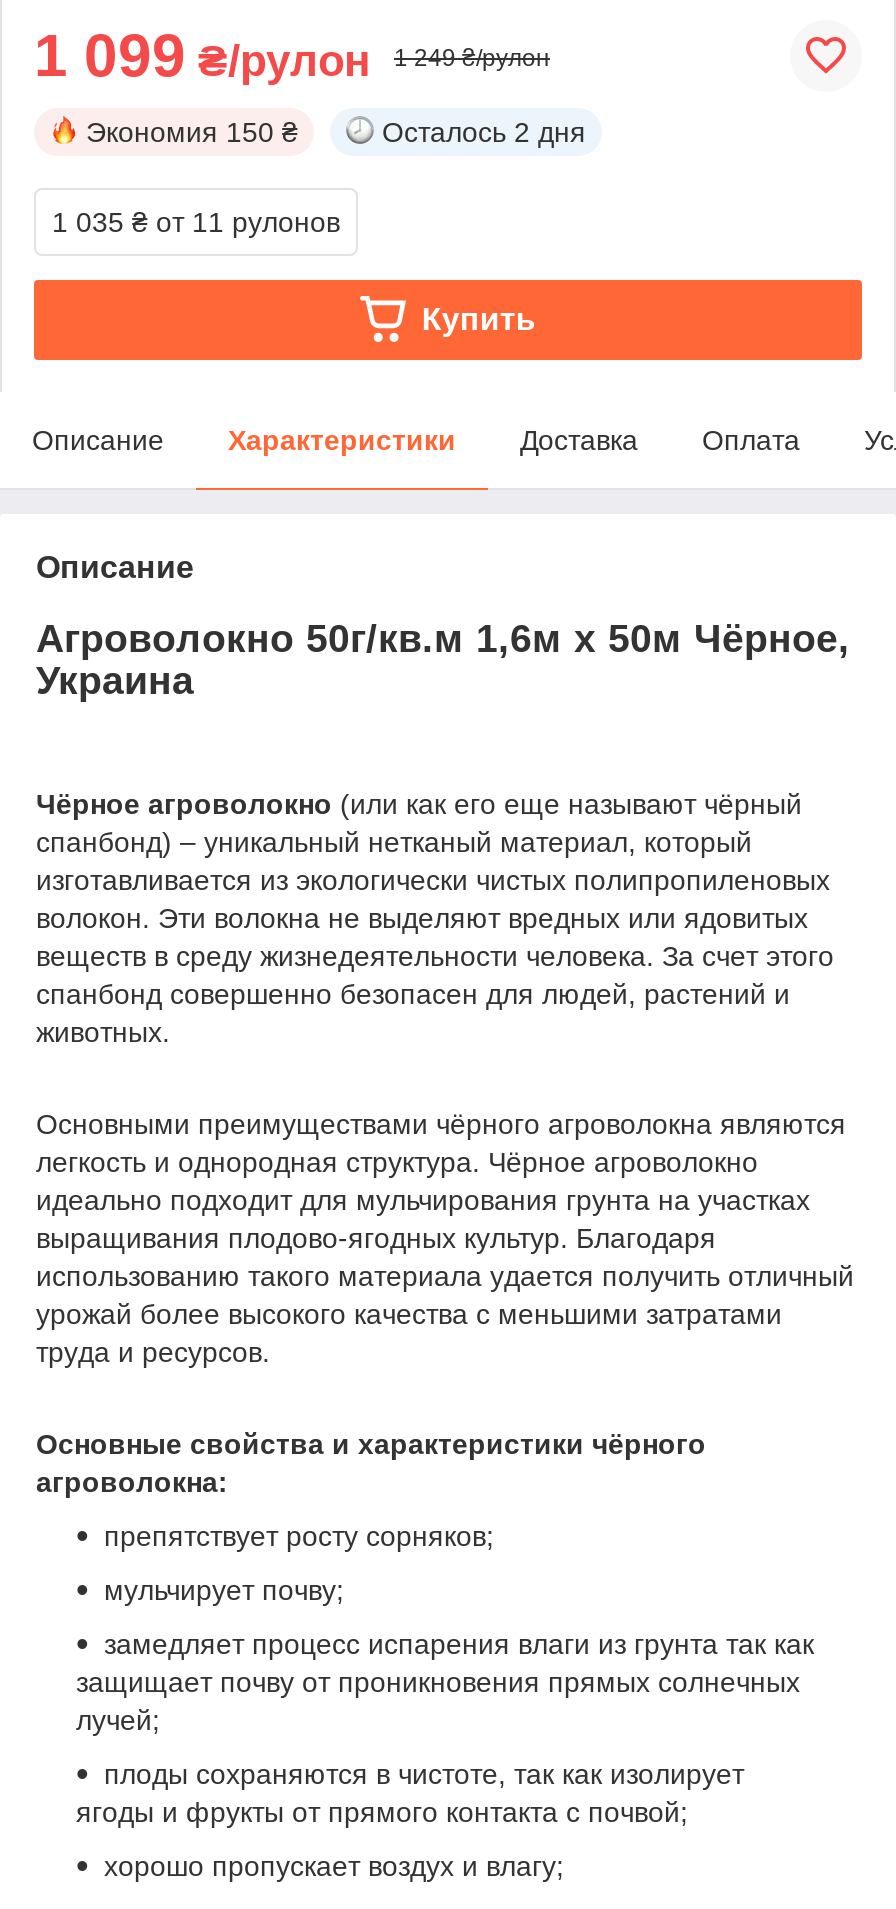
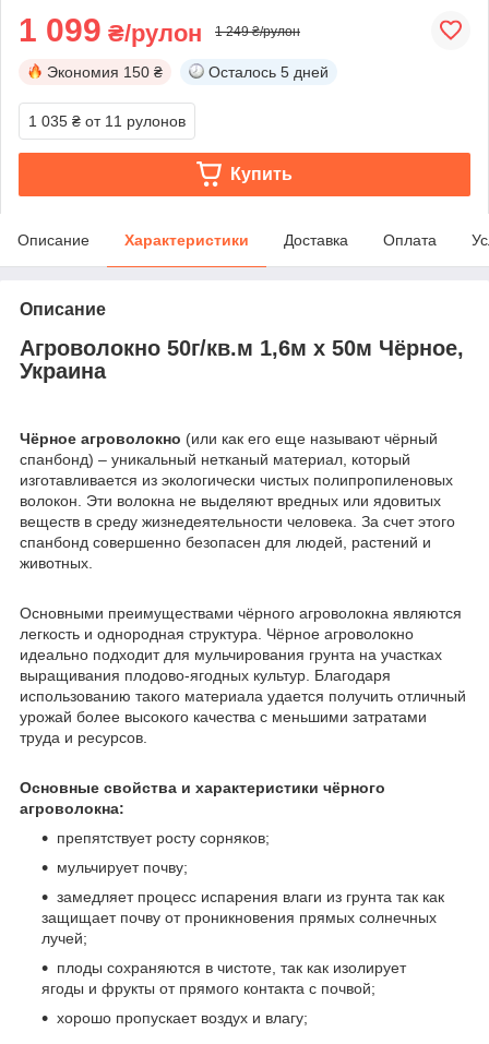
[382,116,586,148] Осталось 2 дня -> [208,63,329,81] Осталось 5 дней

